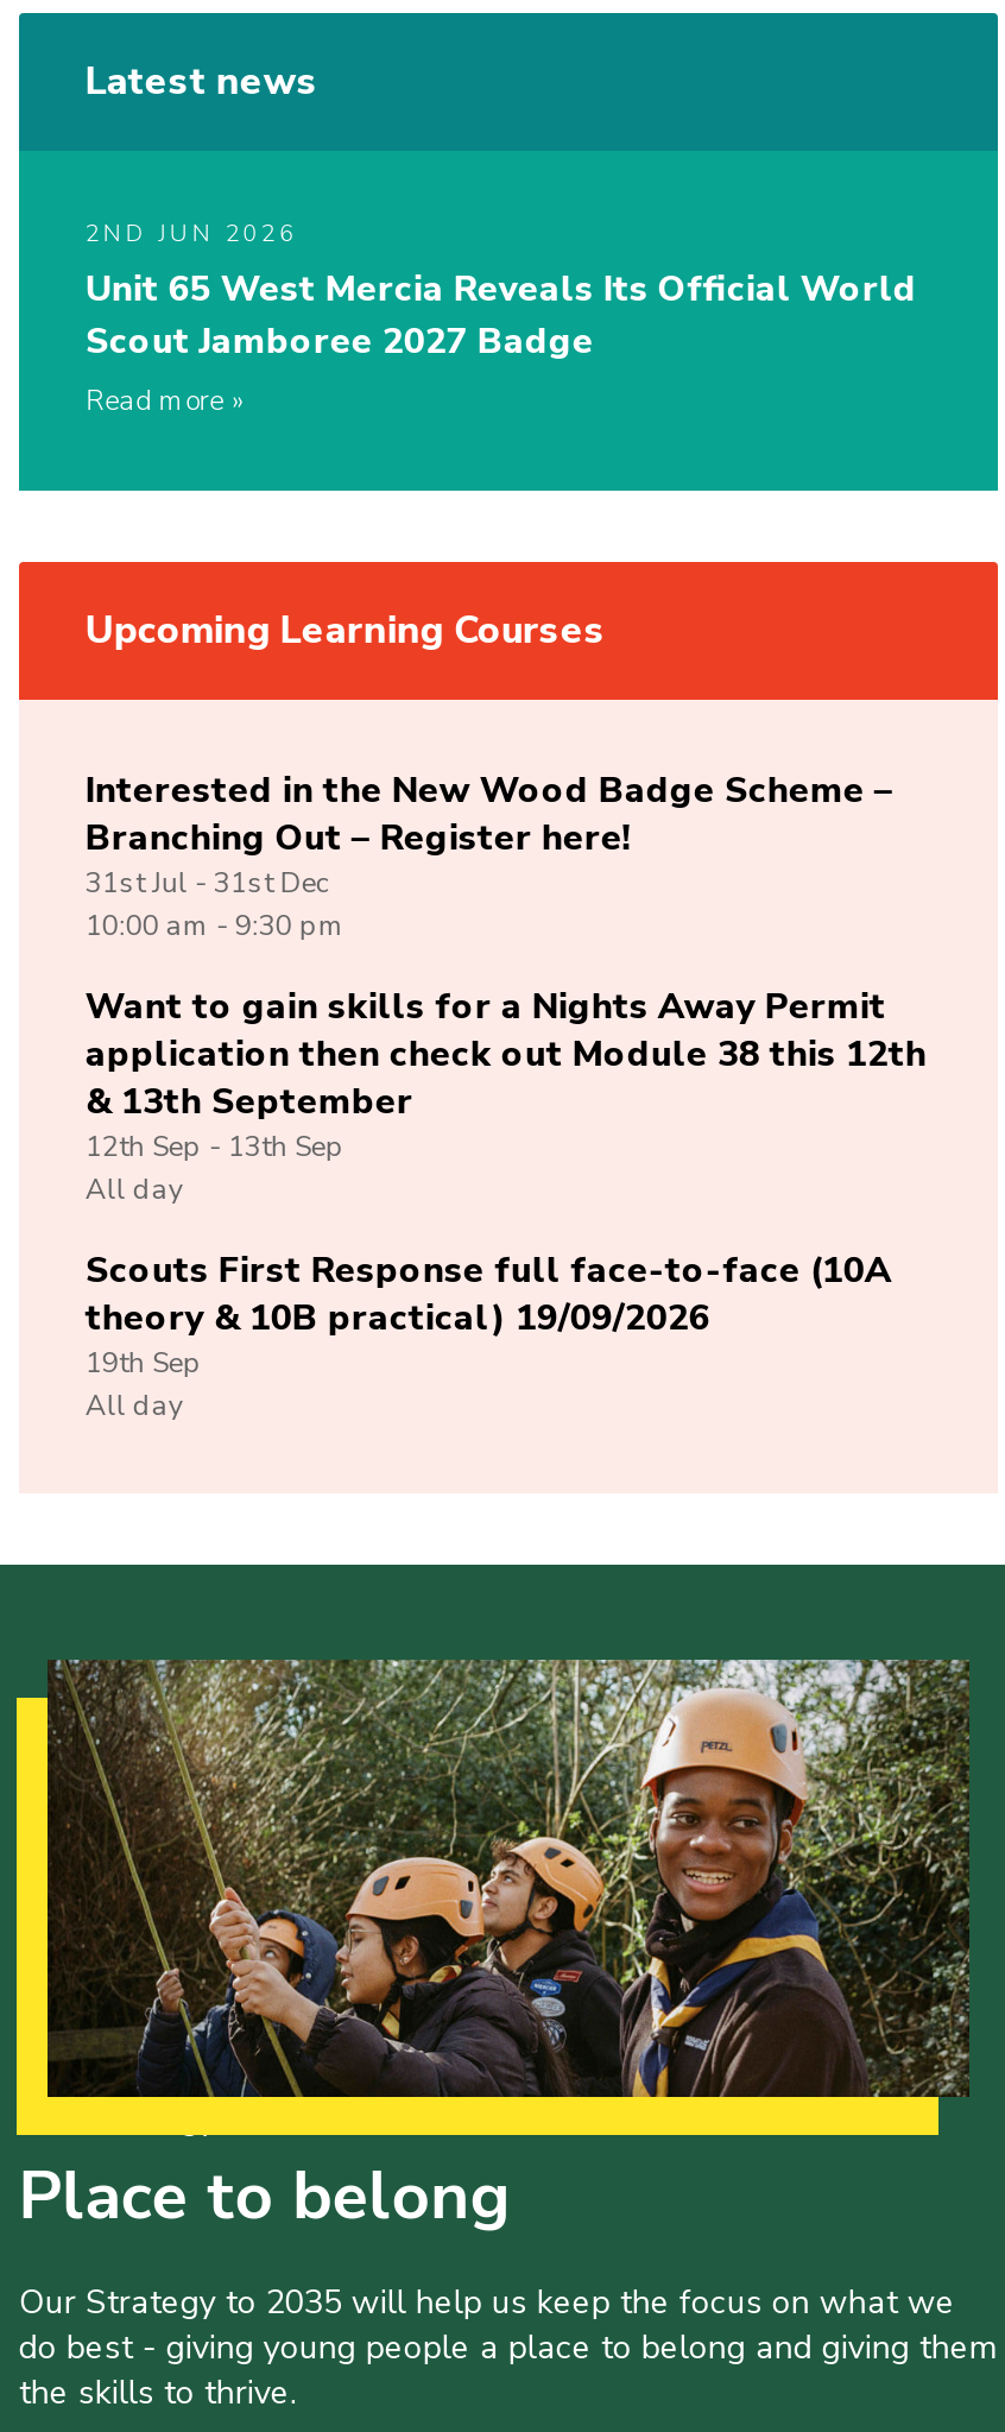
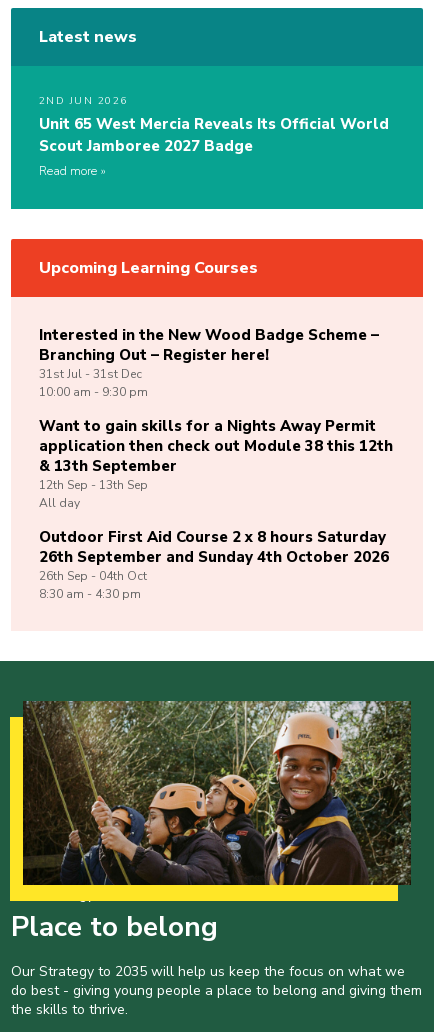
[85,1247,891,1425] Scouts First Response full face-to-face (10A | theory & 10B practical) 19/09/2026 | 19th Sep | All day -> [39,527,389,602] Outdoor First Aid Course 2 x 8 hours Saturday | 26th September and Sunday 4th October 2026 | 26th Sep - 04th Oct | 8:30 am - 4:30 pm

